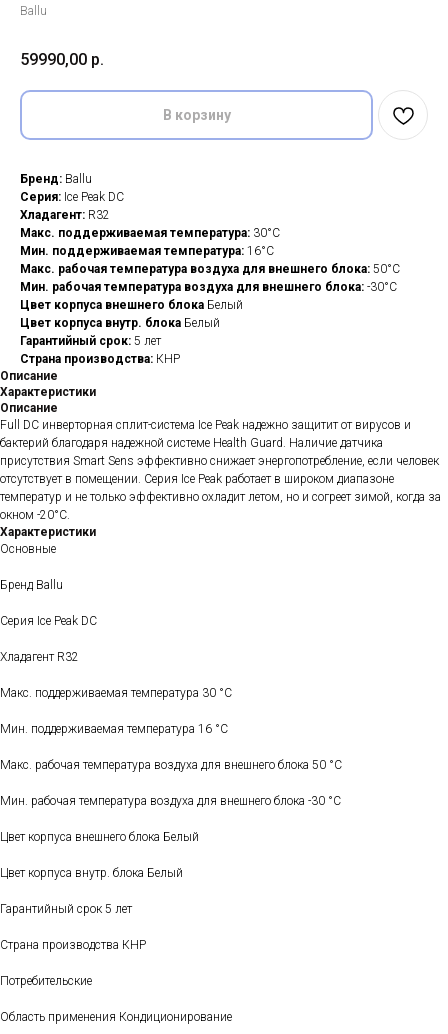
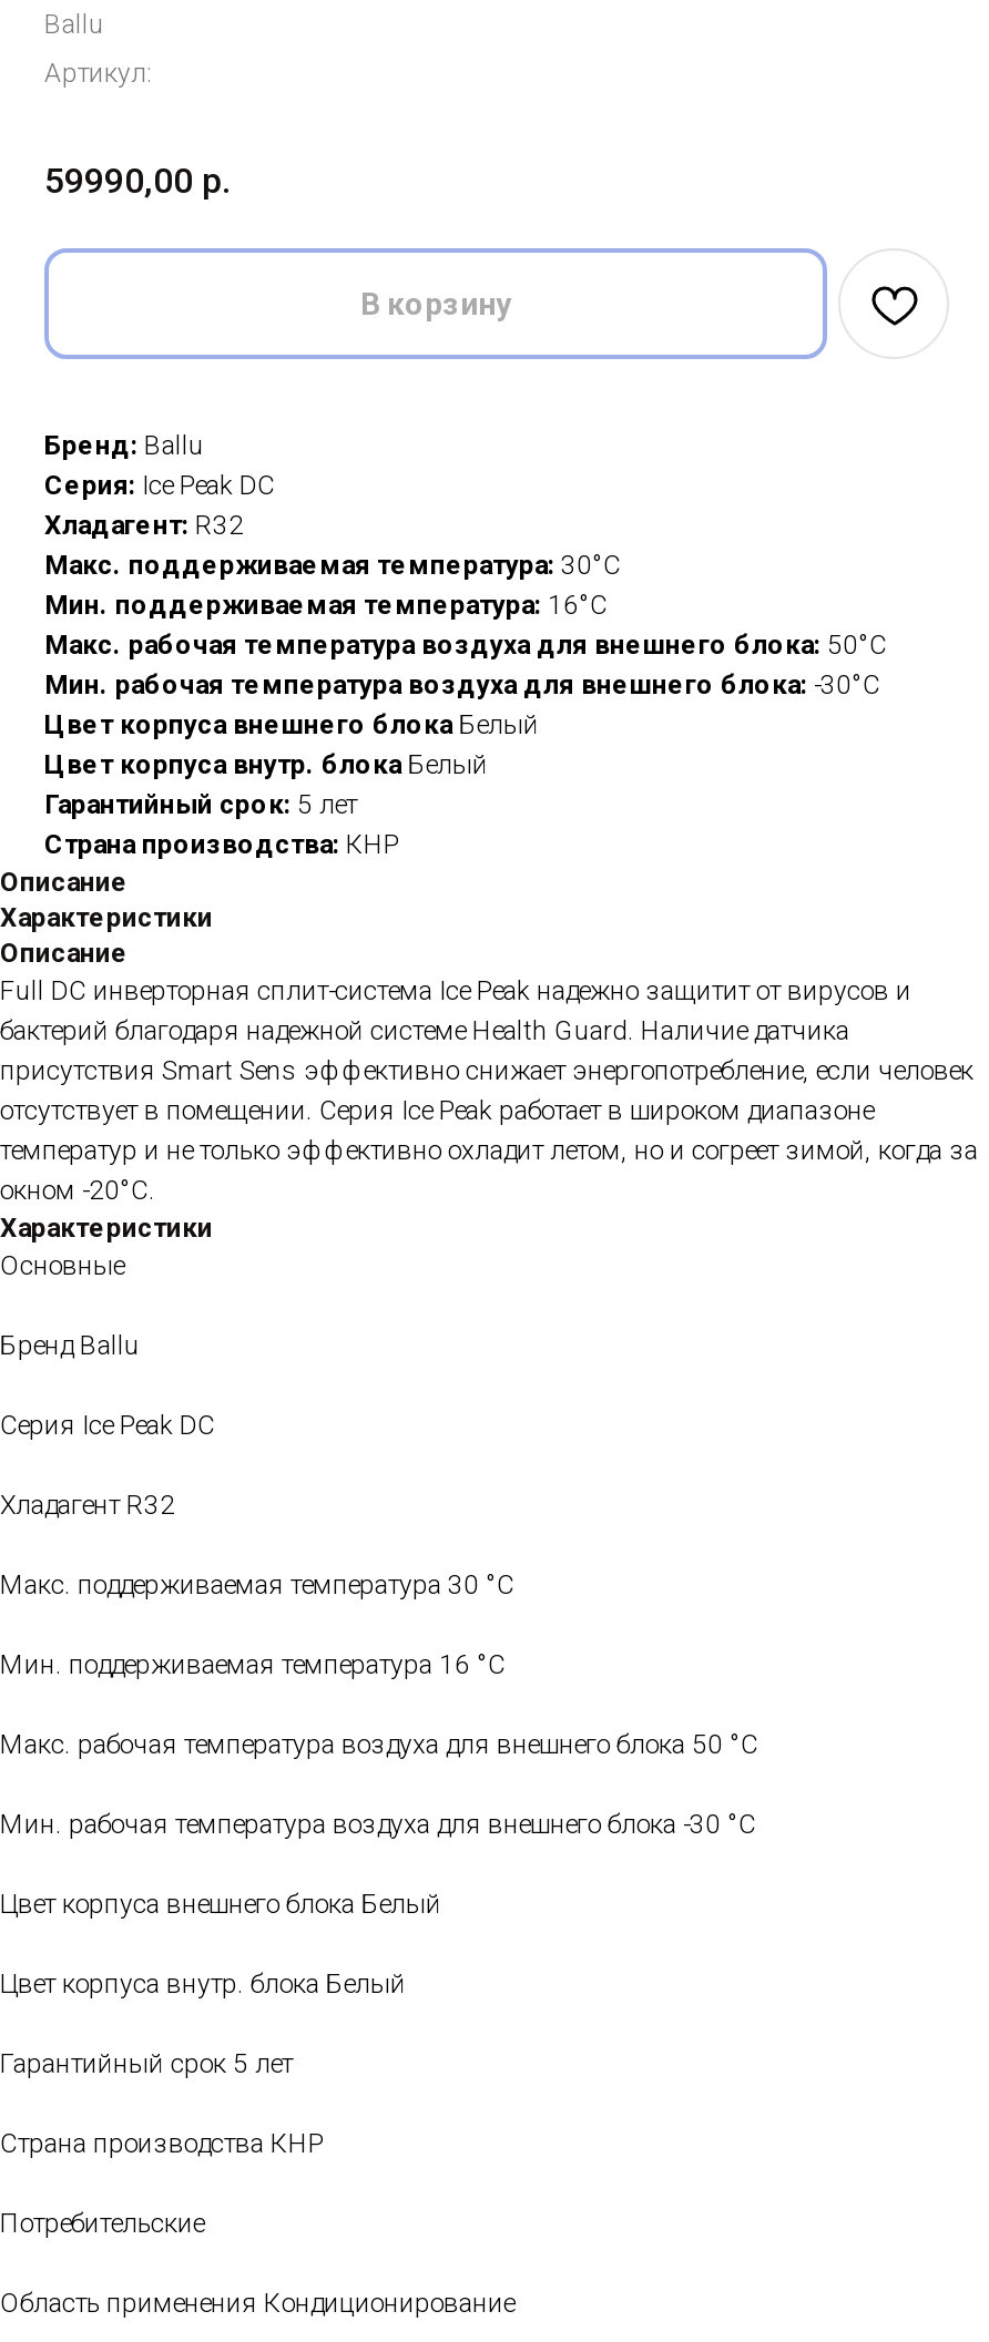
none -> [44,58,153,89] Артикул:

